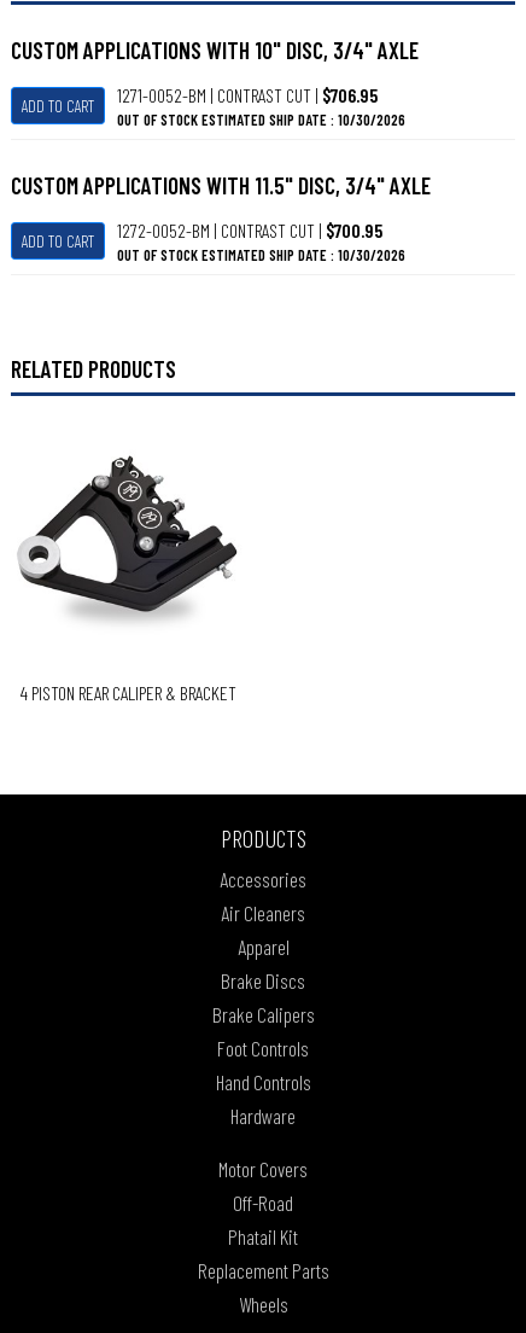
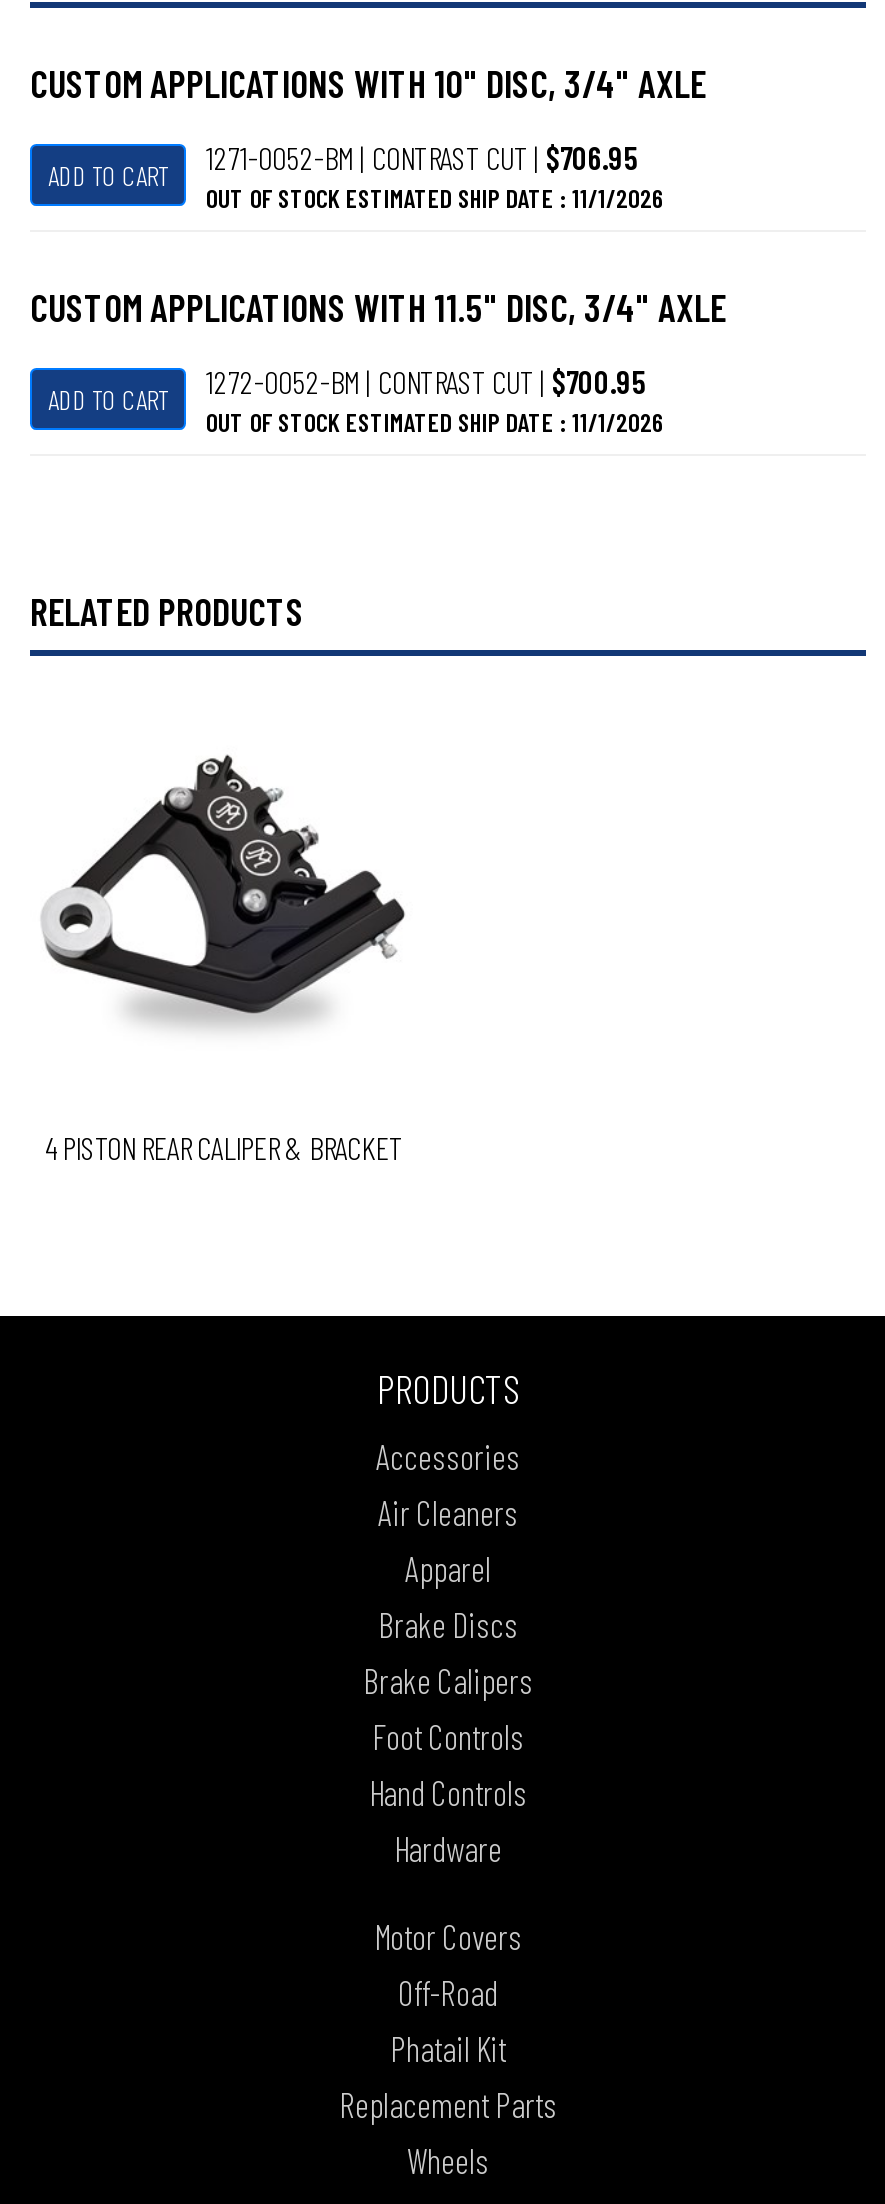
[117,110,405,129] OUT OF STOCK ESTIMATED SHIP DATE : 10/30/2026 -> [206,182,664,214] OUT OF STOCK ESTIMATED SHIP DATE : 11/1/2026
[117,245,405,264] OUT OF STOCK ESTIMATED SHIP DATE : 10/30/2026 -> [206,406,664,438] OUT OF STOCK ESTIMATED SHIP DATE : 11/1/2026

